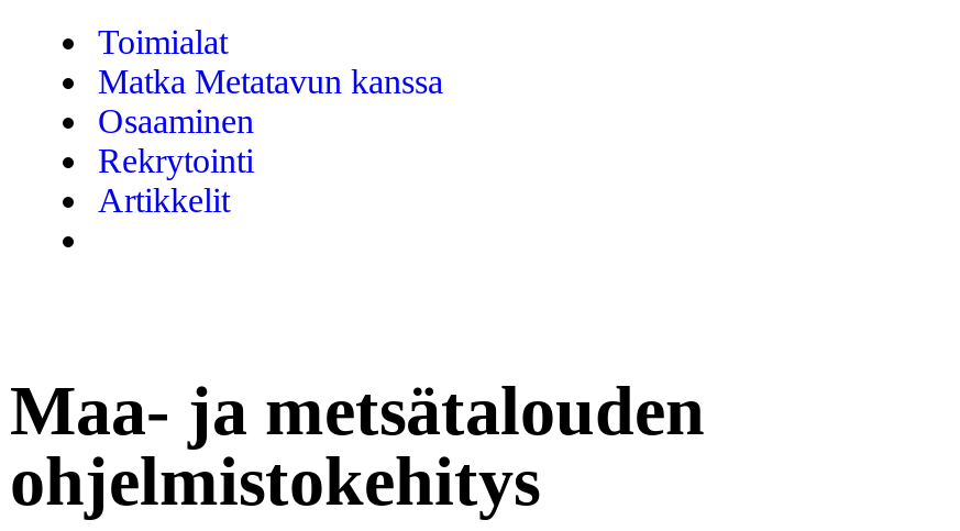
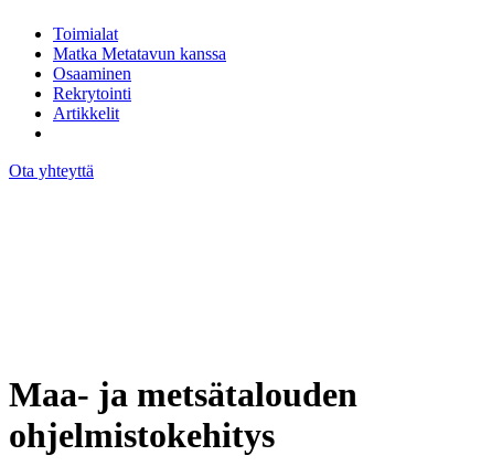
none -> [9,161,94,180] Ota yhteyttä

